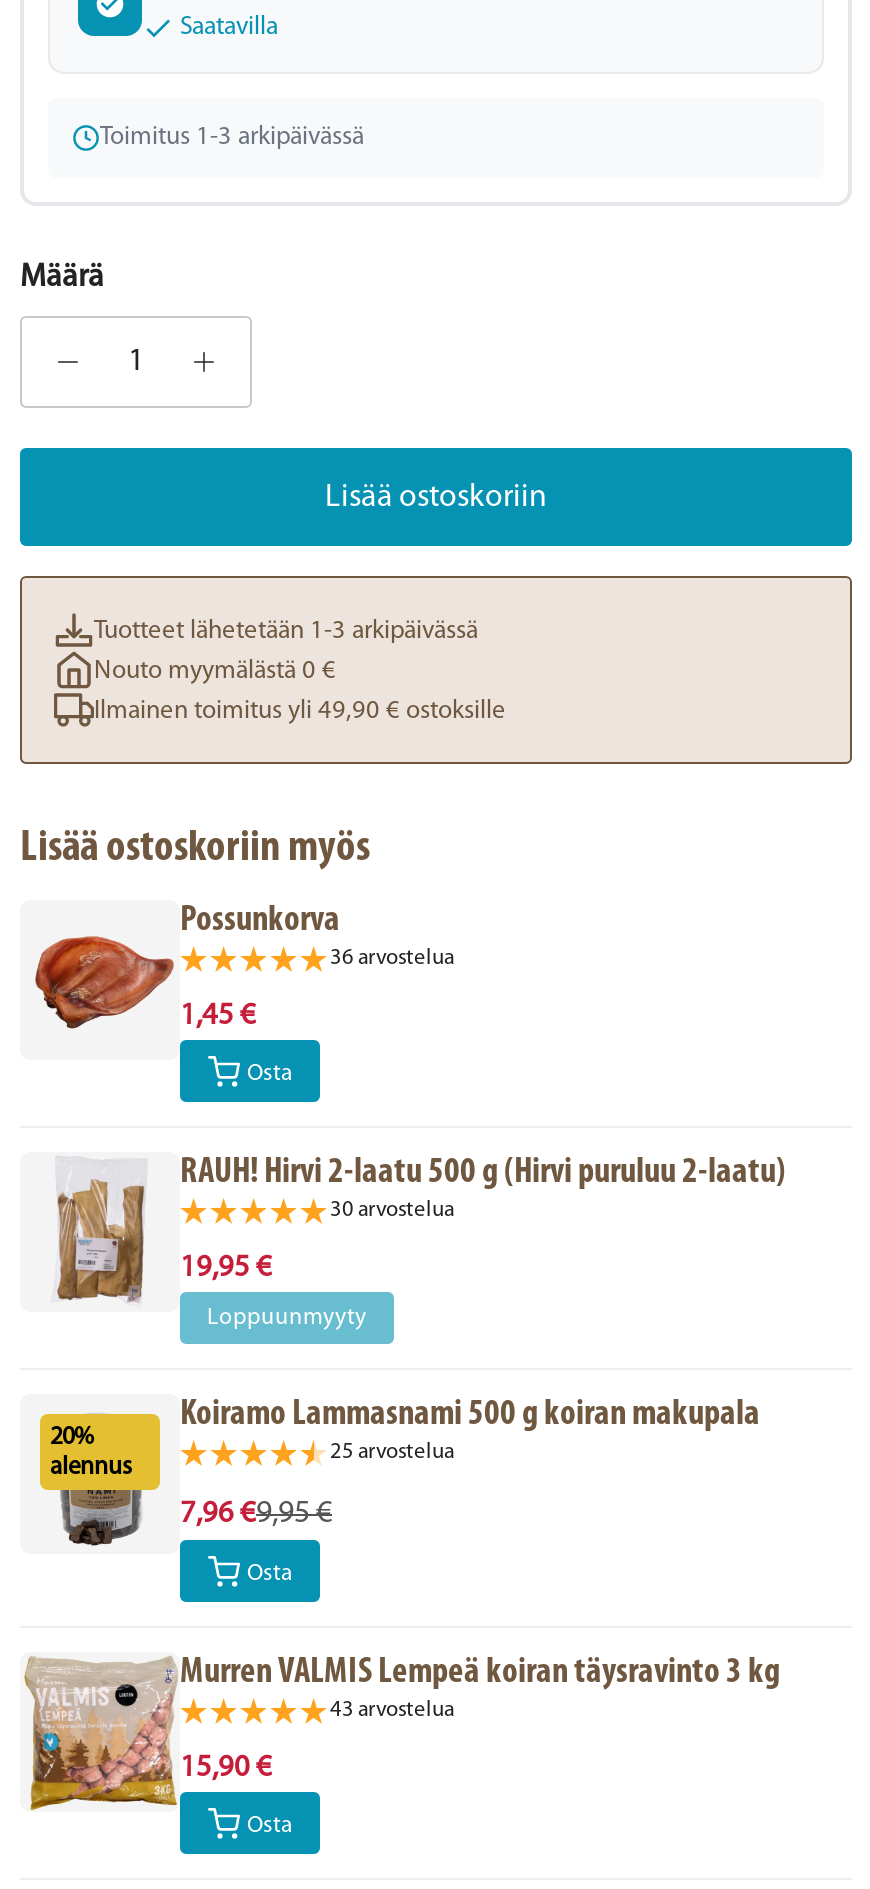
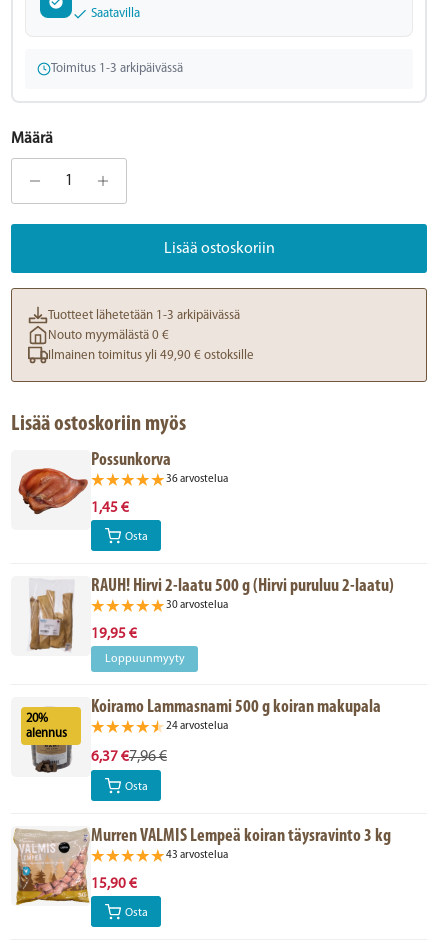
[330,1443,454,1465] 25 arvostelua -> [166,721,228,732] 24 arvostelua
[180,1499,332,1531] 7,96 €9,95 € -> [91,749,167,765] 6,37 €7,96 €

